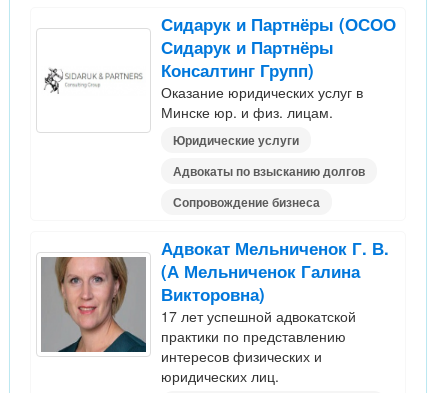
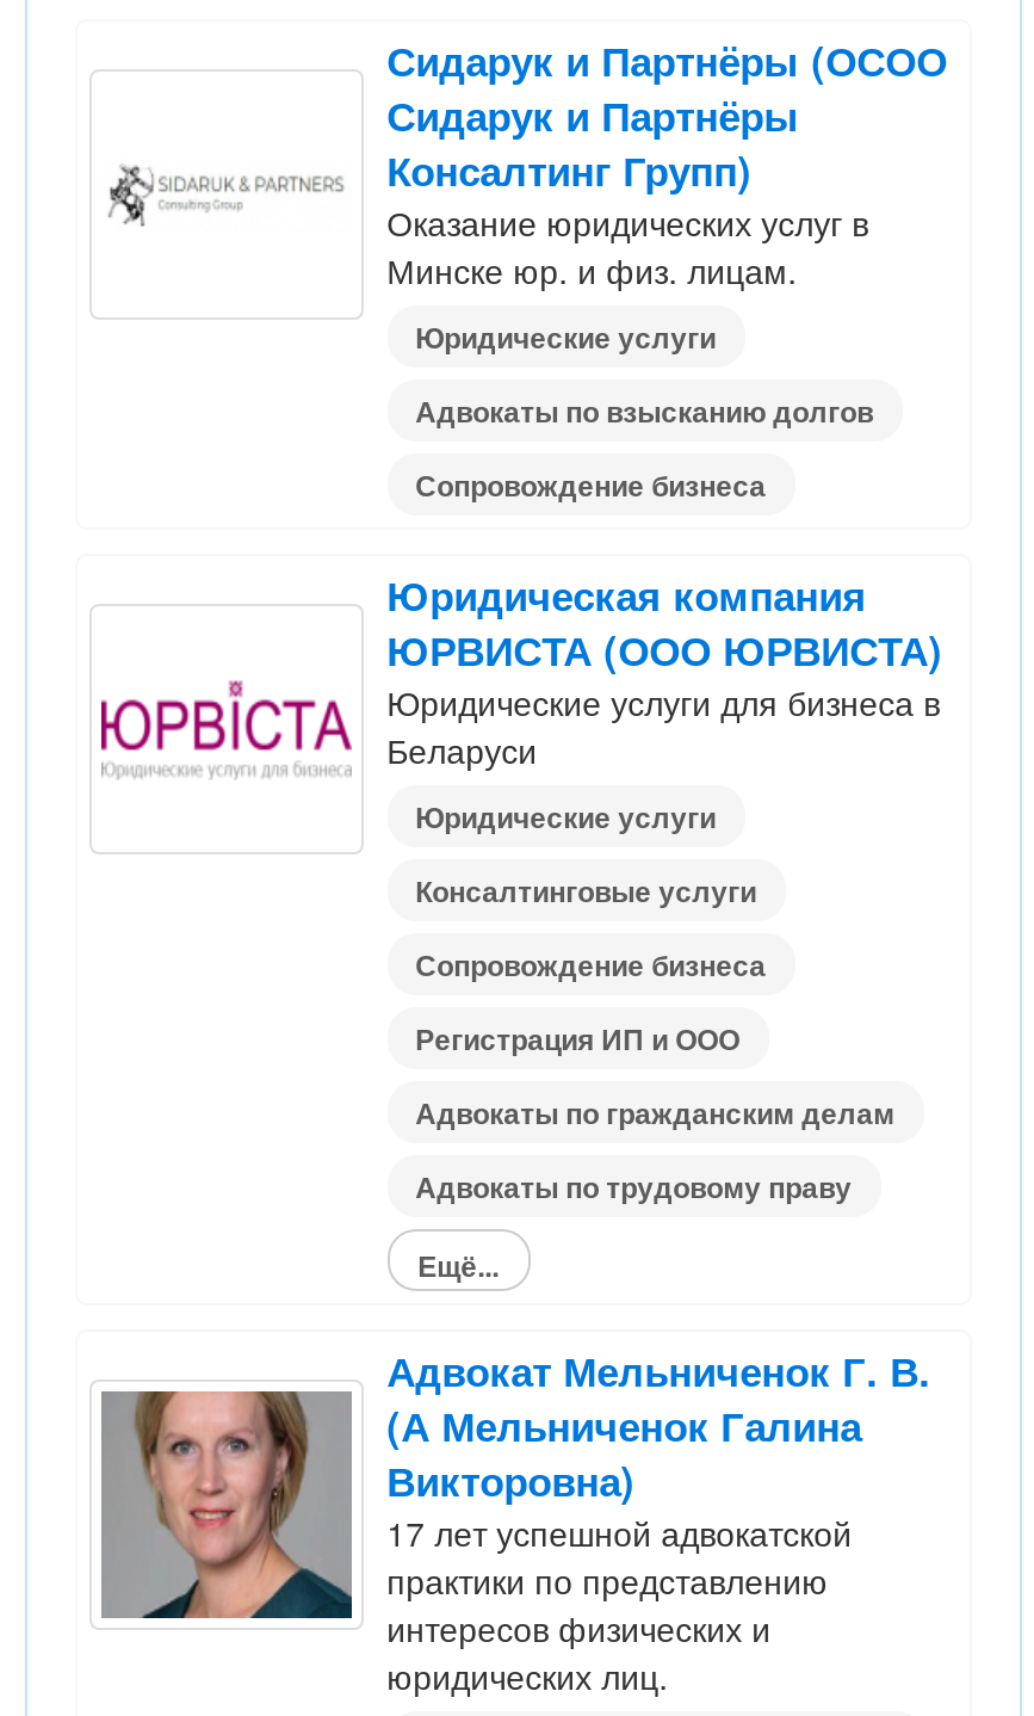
none -> [99,566,943,1286] [image] | Юридическая компания | ЮРВИСТА (ООО ЮРВИСТА) | Юридические услуги для бизнеса в | Беларуси | Юридические услуги | Консалтинговые услуги | Сопровождение бизнеса | Регистрация ИП и ООО | Адвокаты по гражданским делам | Адвокаты по трудовому праву | Ещё...

